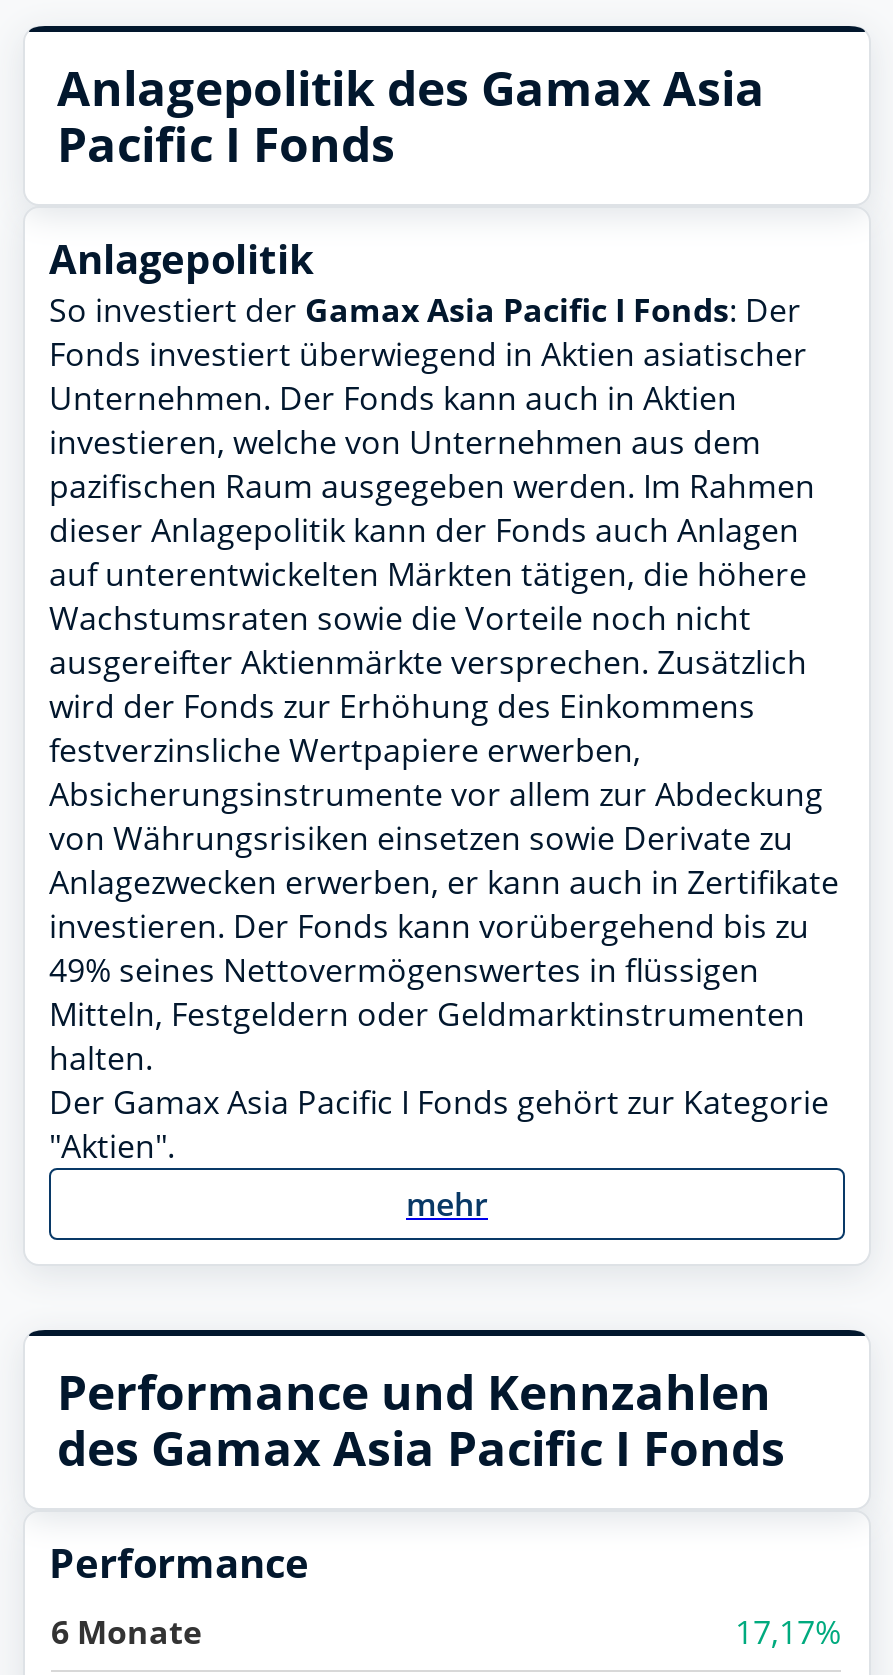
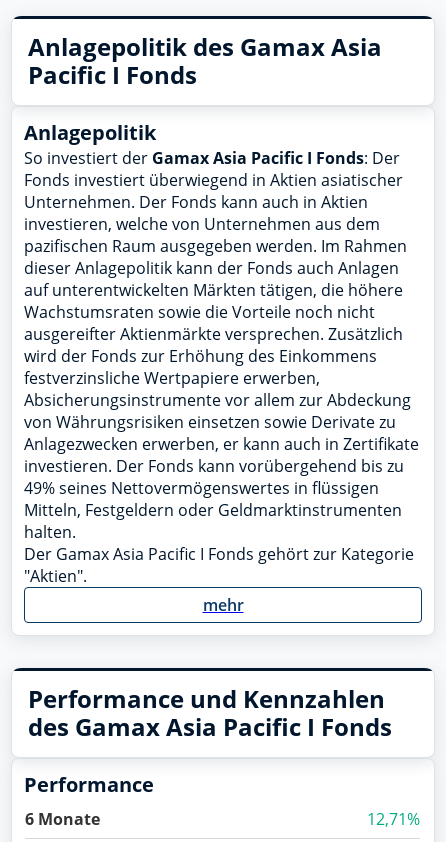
[735,1610,841,1654] 17,17% -> [367,808,420,830] 12,71%

